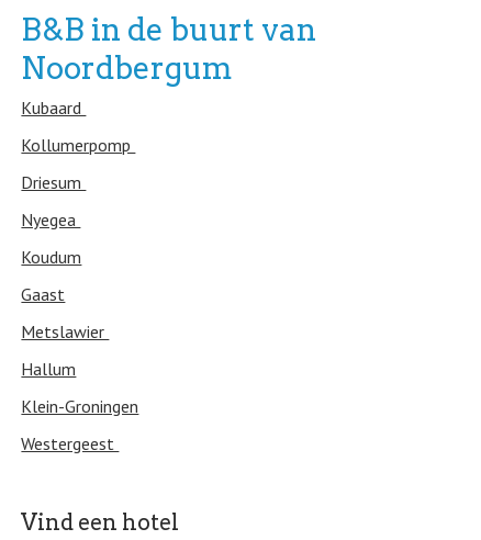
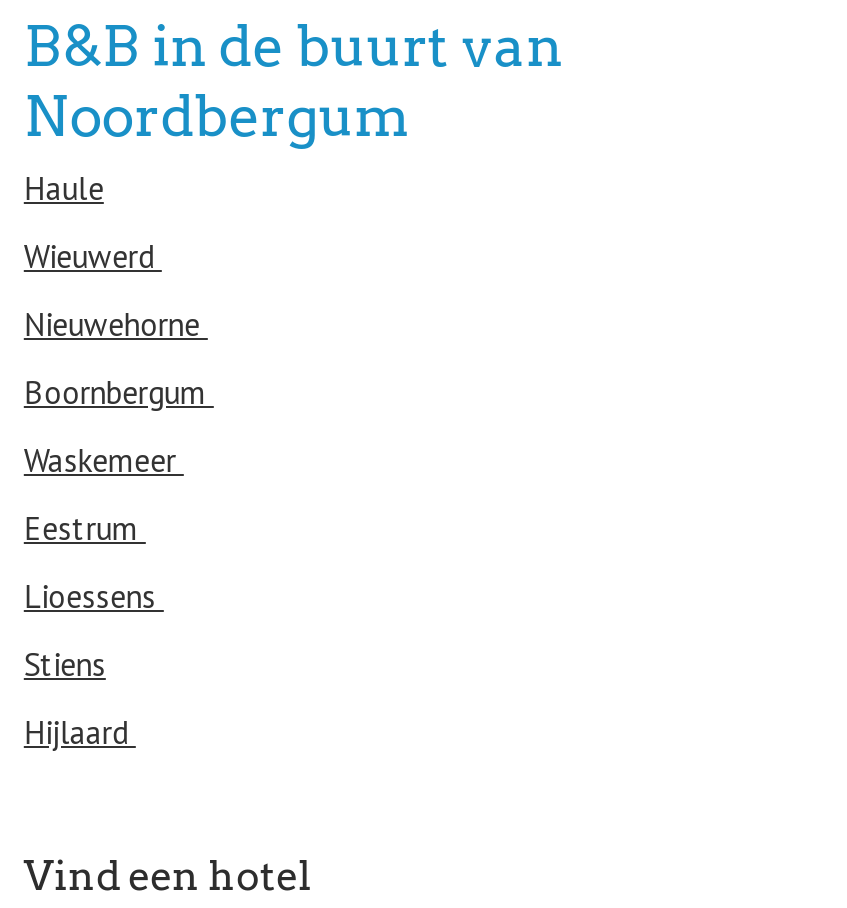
[21,97,139,454] Kubaard | Kollumerpomp | Driesum | Nyegea | Koudum | Gaast | Metslawier | Hallum | Klein-Groningen | Westergeest -> [24,168,214,752] Haule | Wieuwerd | Nieuwehorne | Boornbergum | Waskemeer | Eestrum | Lioessens | Stiens | Hijlaard

